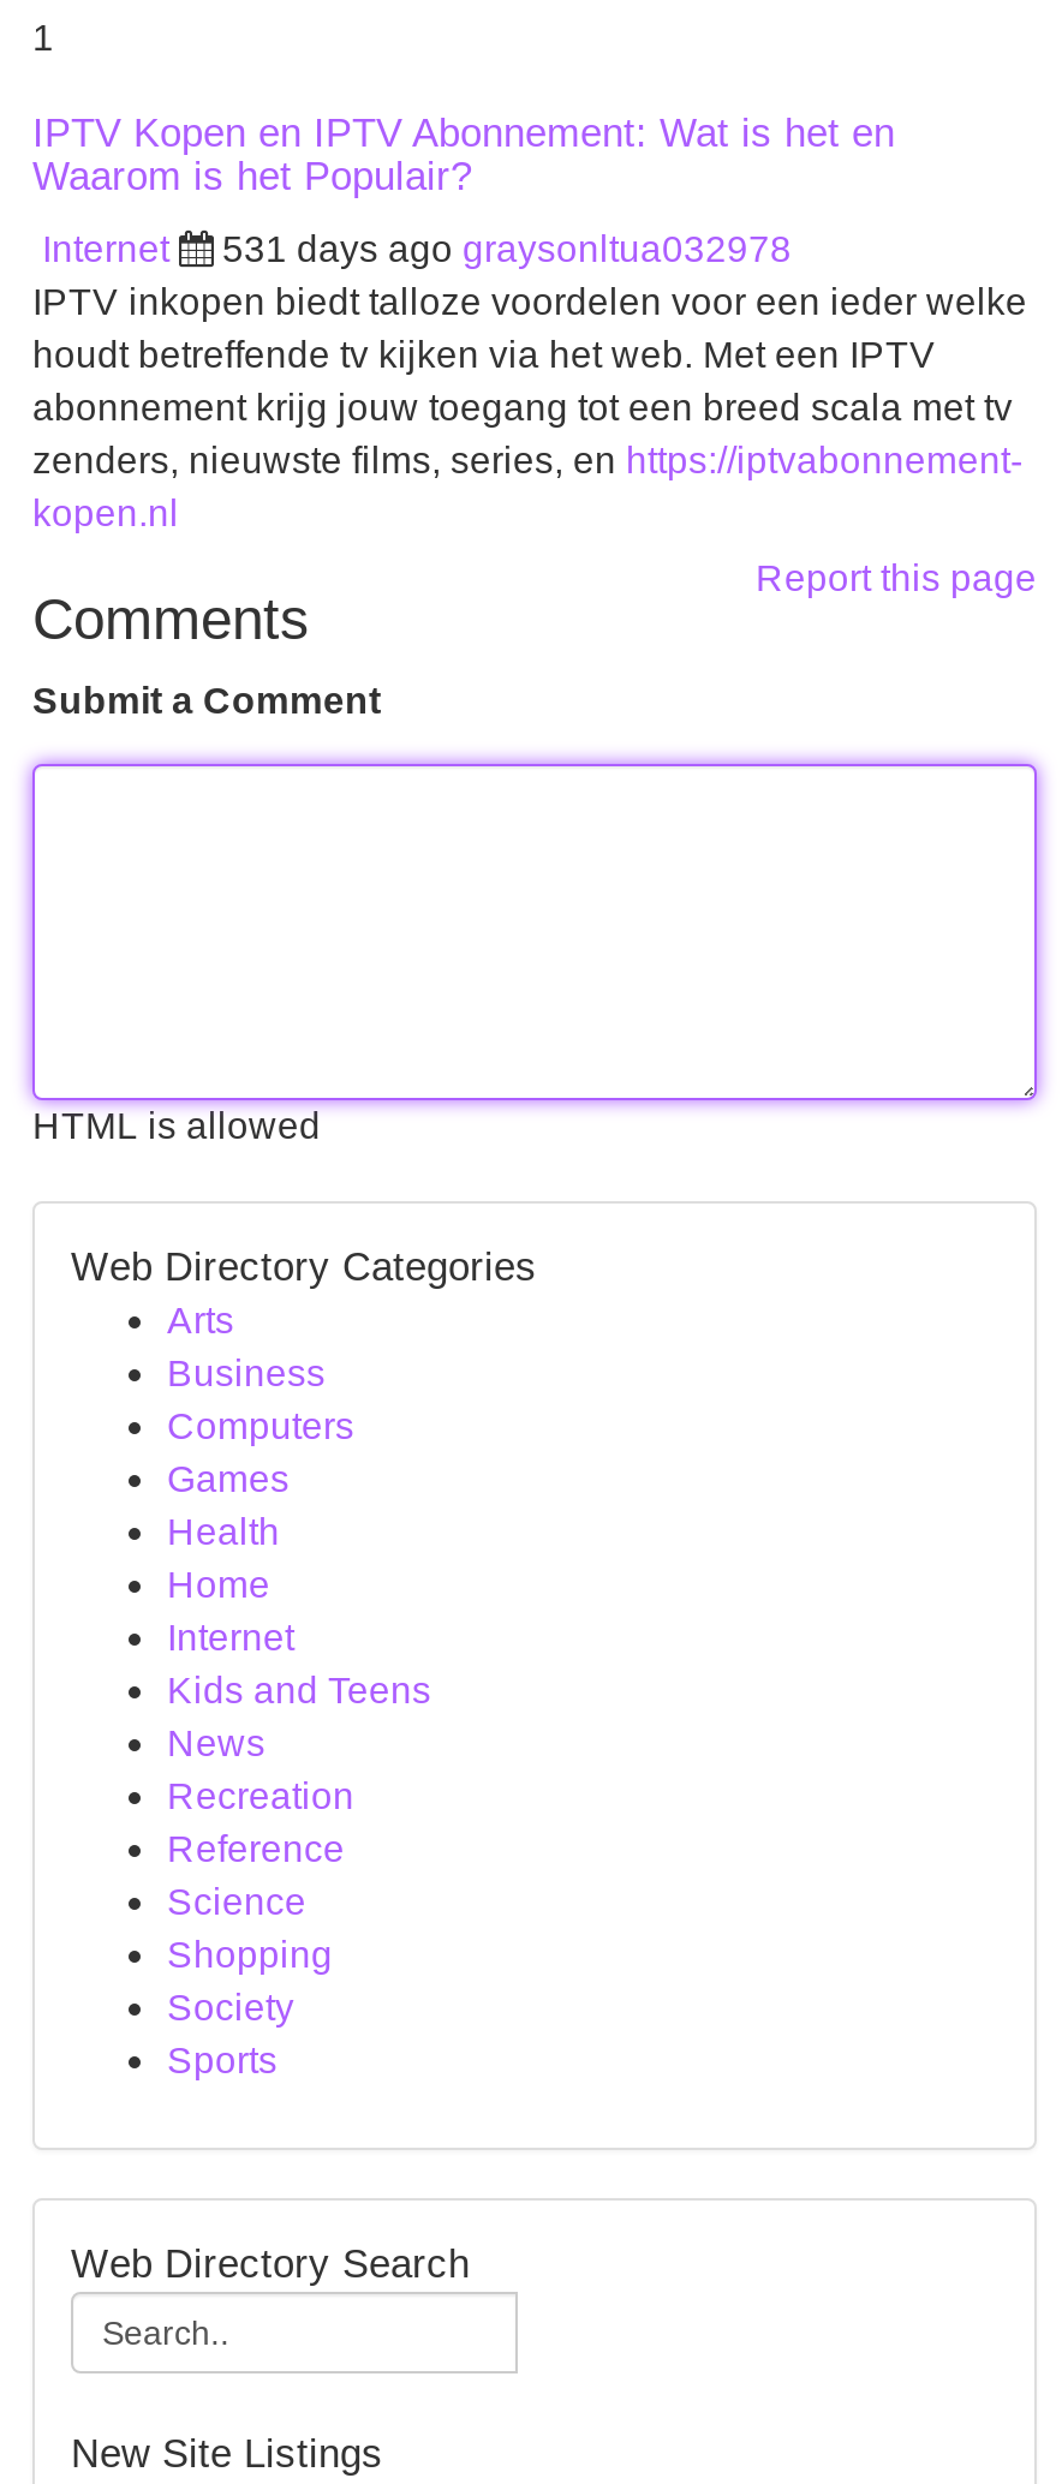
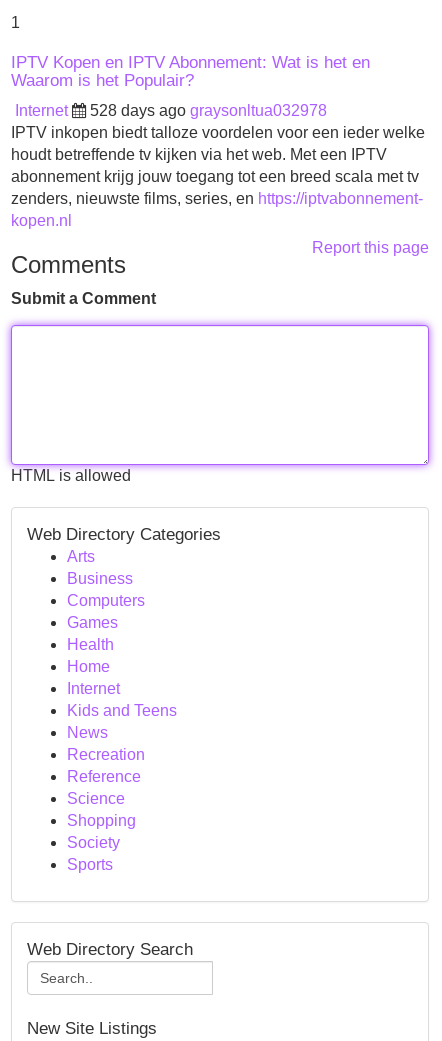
[222,228,792,269] 531 days ago graysonltua032978 -> [90,102,327,119] 528 days ago graysonltua032978

